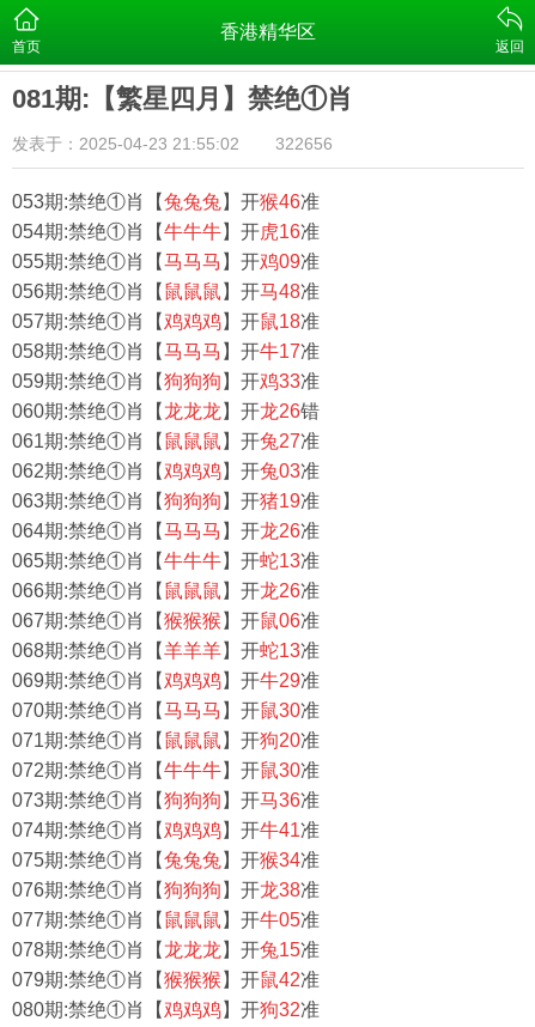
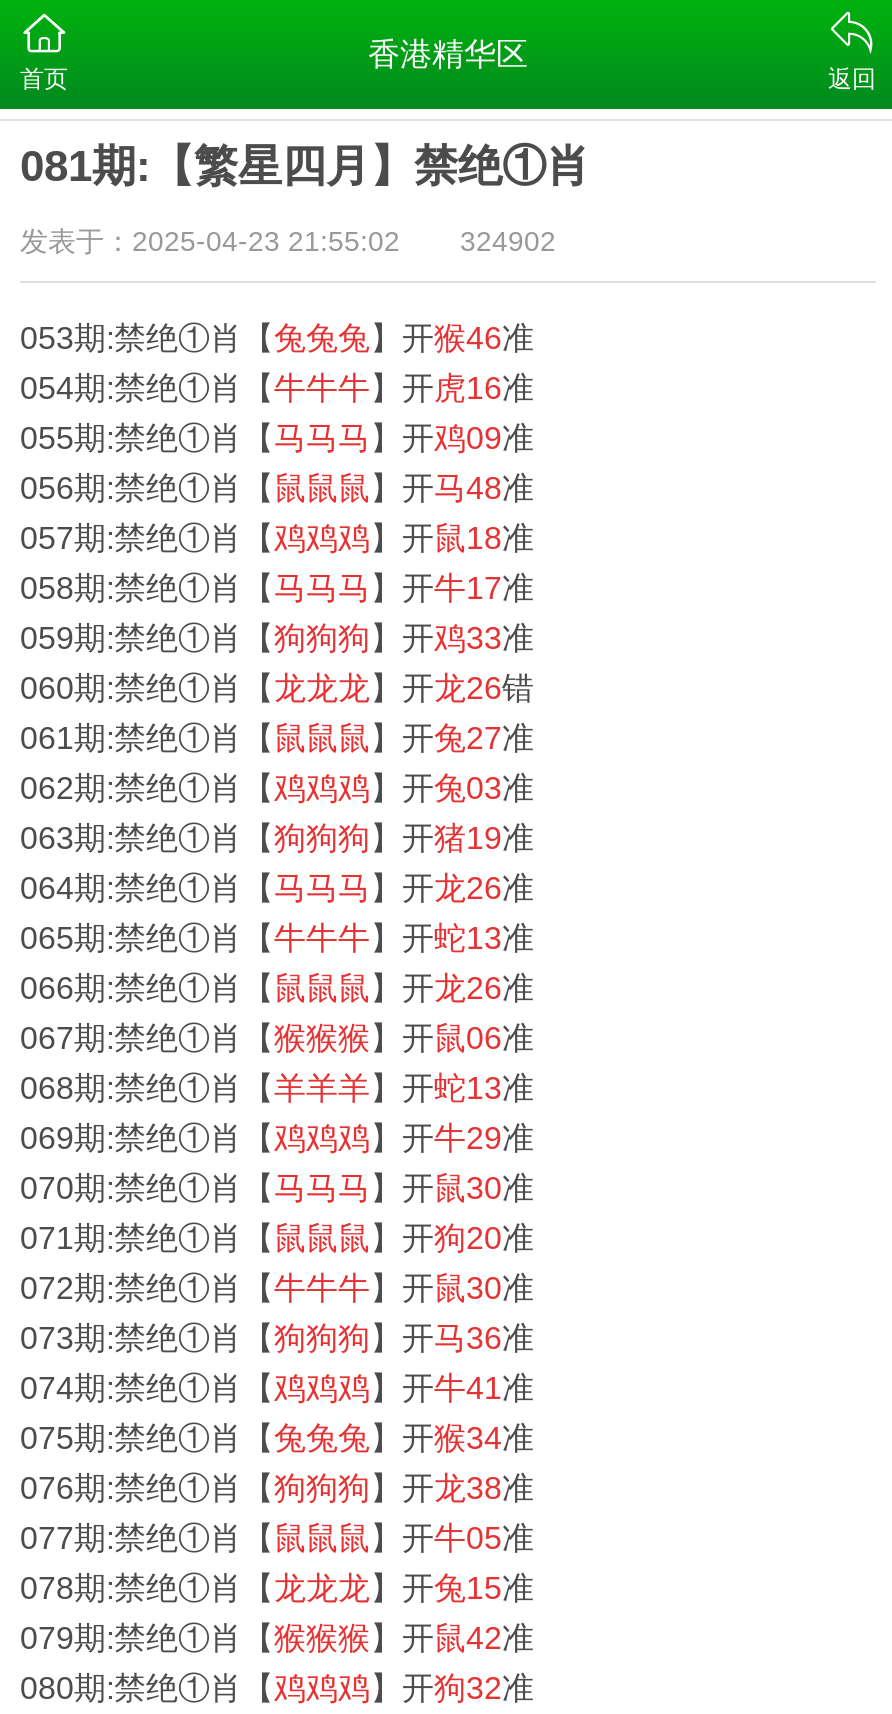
[12,134,333,153] 发表于：2025-04-23 21:55:02 322656 -> [20,225,556,257] 发表于：2025-04-23 21:55:02 324902

